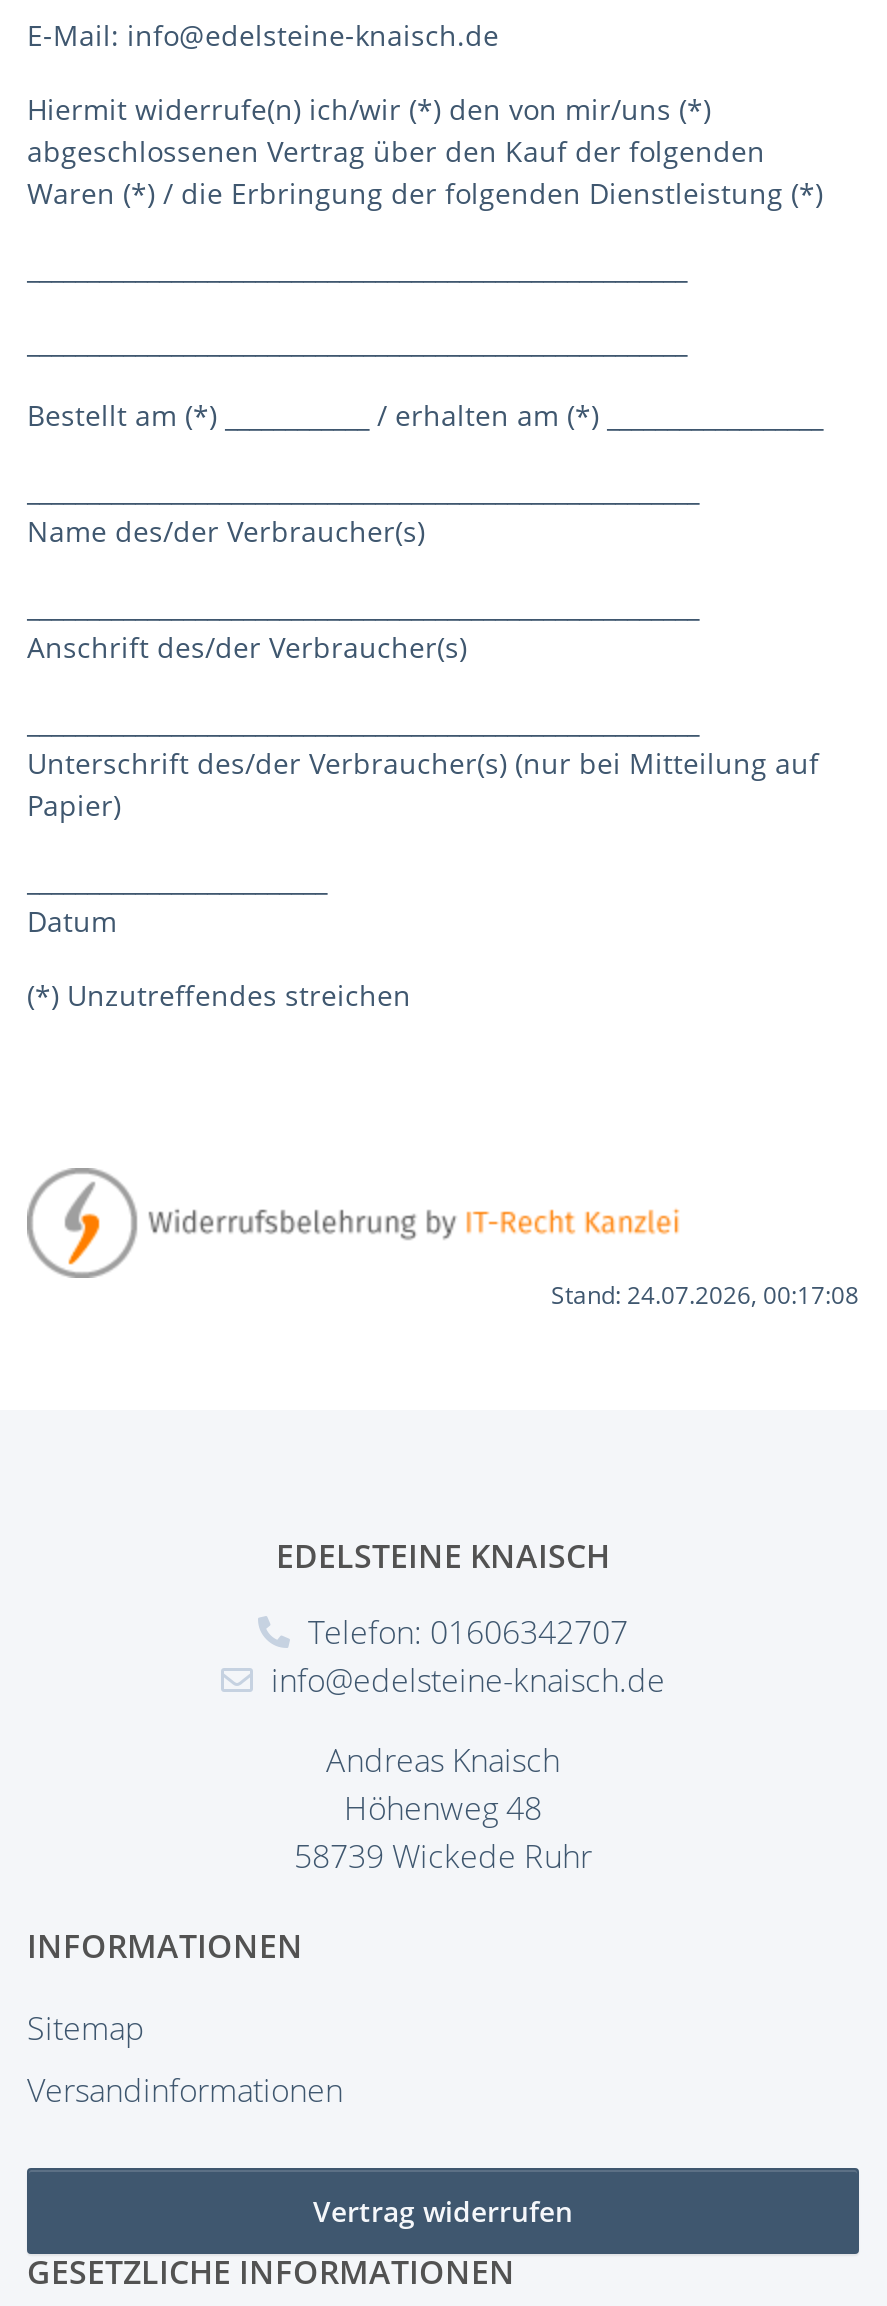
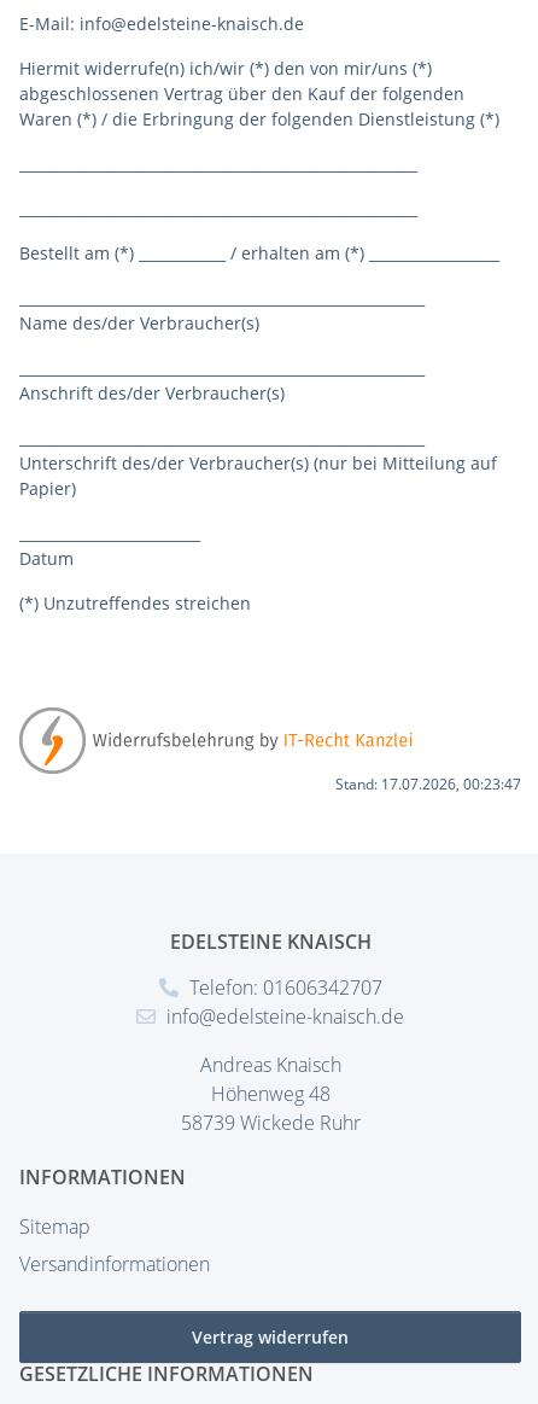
[551,1278,859,1312] Stand: 24.07.2026, 00:17:08 -> [335,774,521,794] Stand: 17.07.2026, 00:23:47

